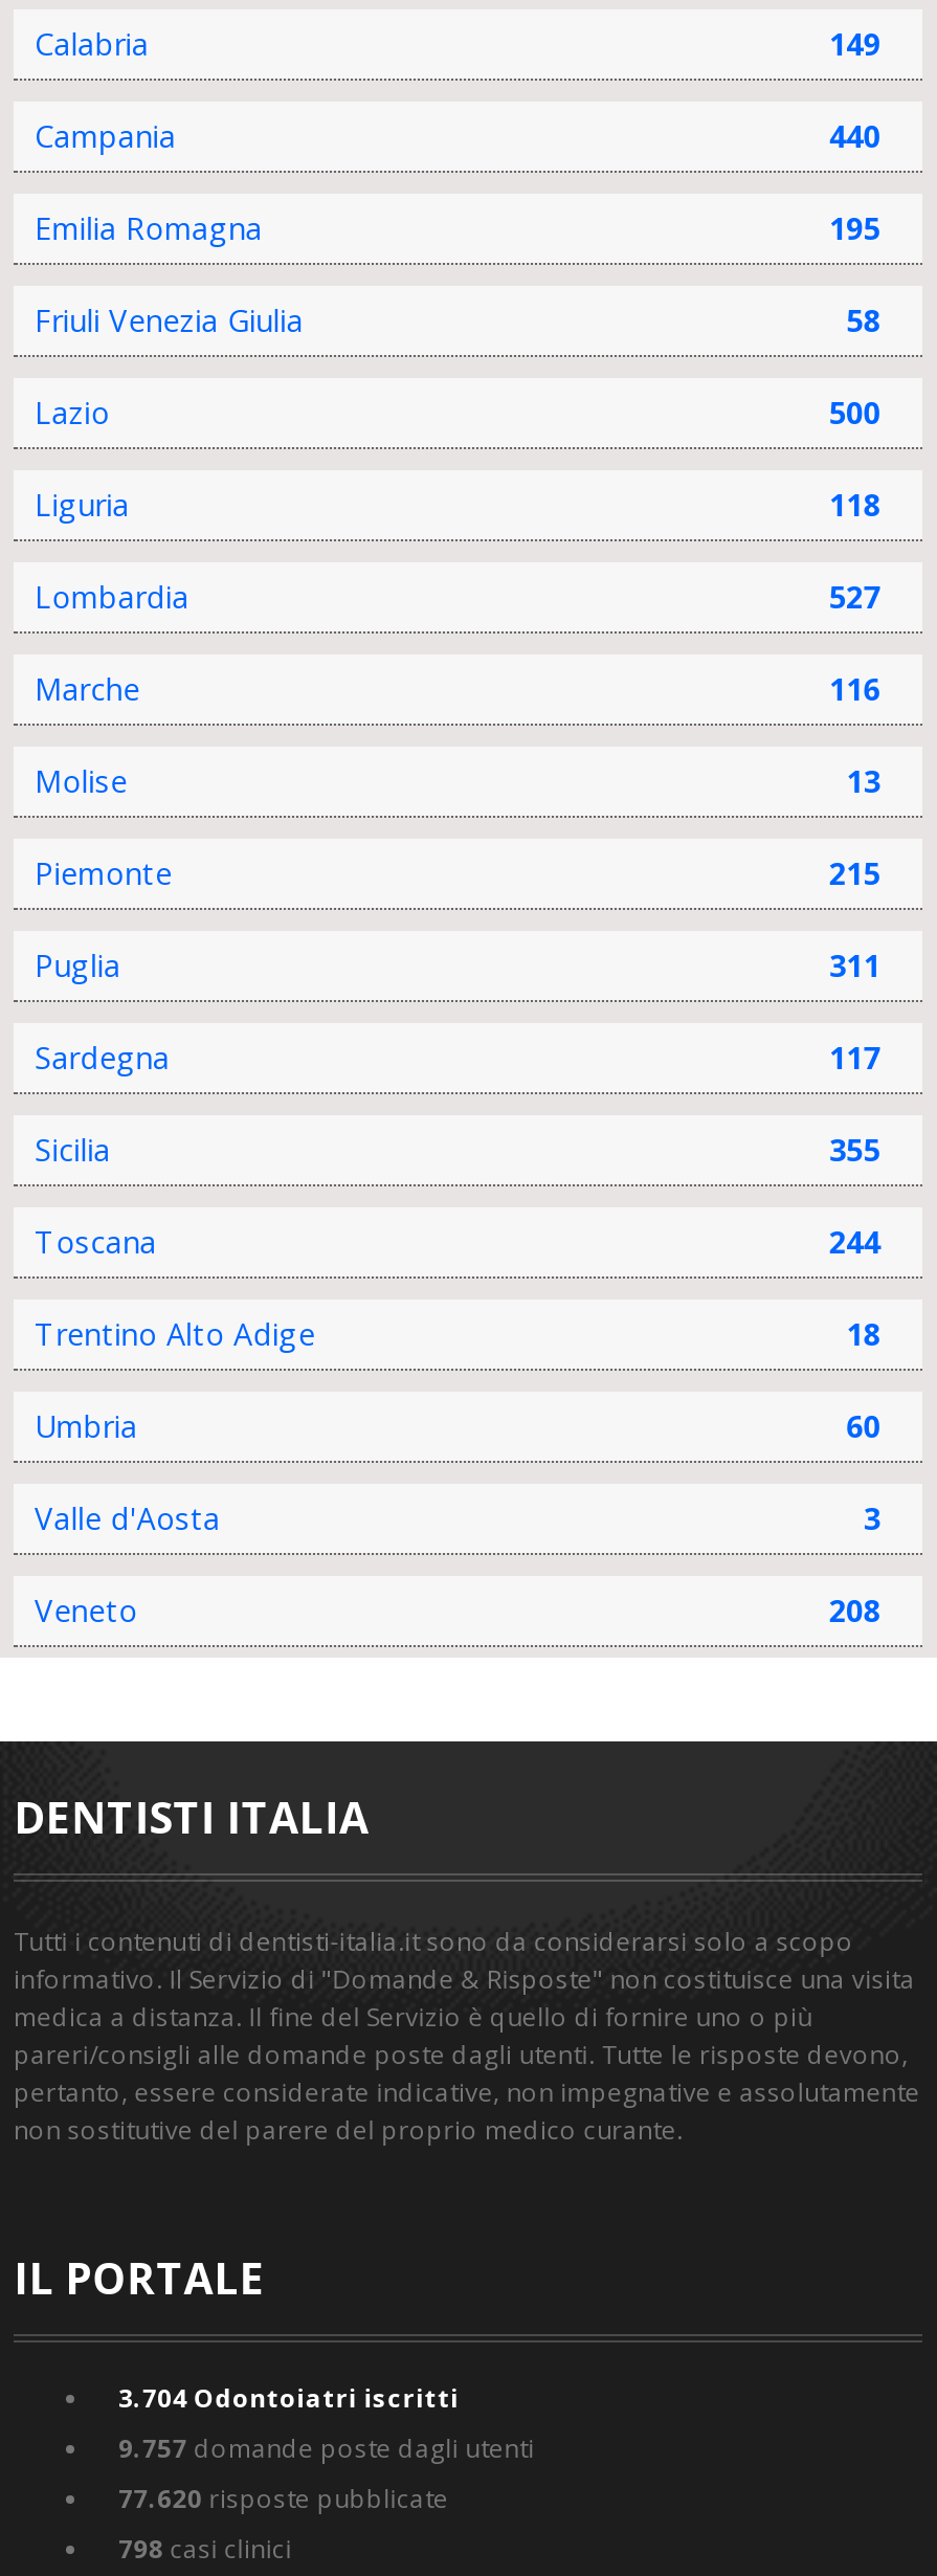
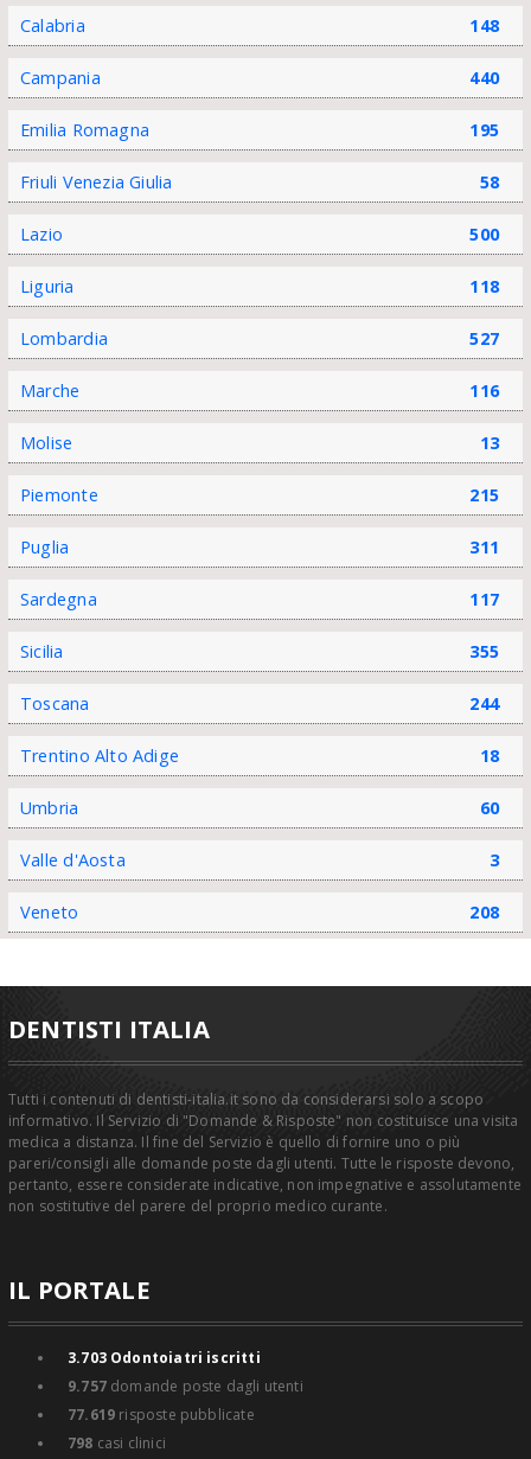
[829,24,880,64] 149 -> [470,14,499,37] 148
[118,2380,459,2416] 3.704 Odontoiatri iscritti -> [68,1348,260,1368] 3.703 Odontoiatri iscritti
[118,2481,449,2516] 77.620 risposte pubblicate -> [68,1404,254,1425] 77.619 risposte pubblicate

